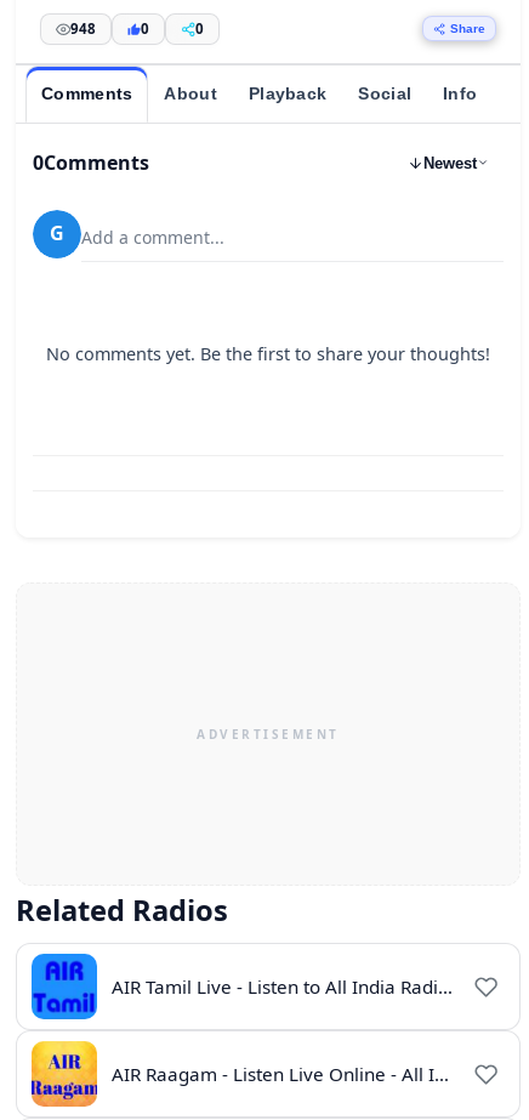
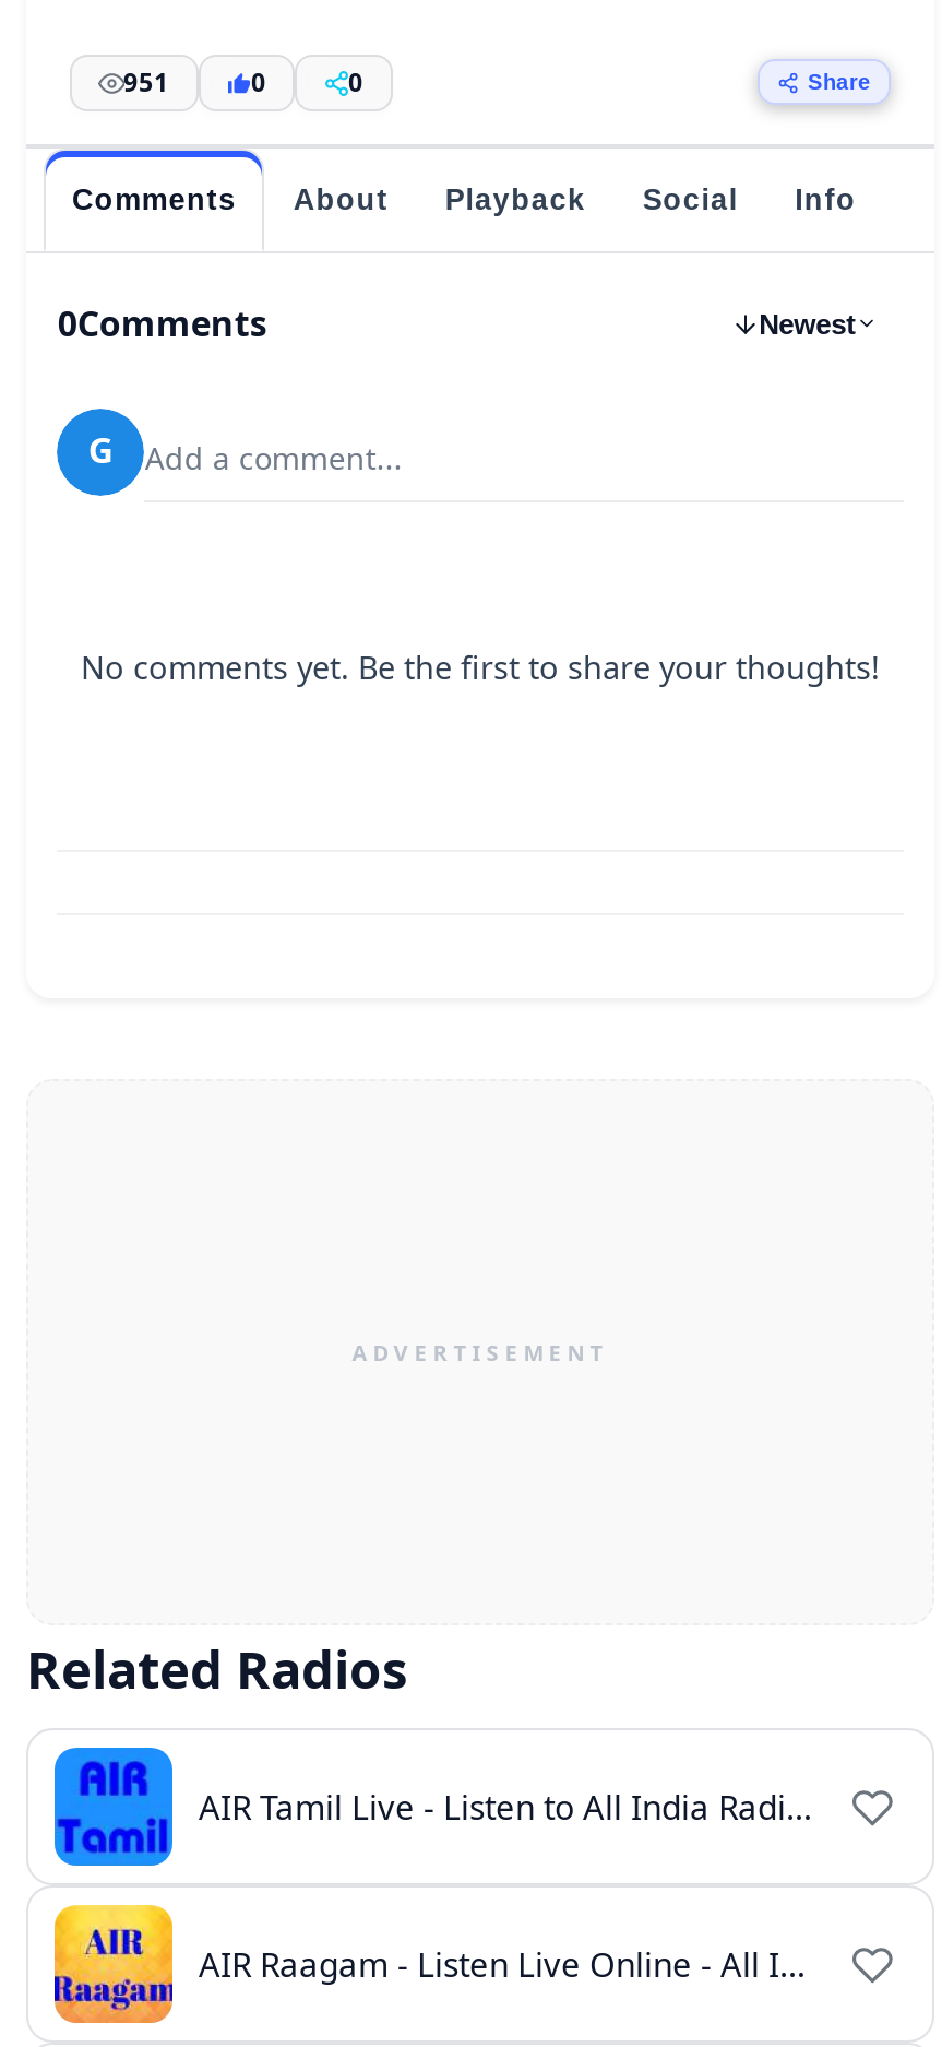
[70,20,95,38] 948 -> [123,66,169,99] 951

